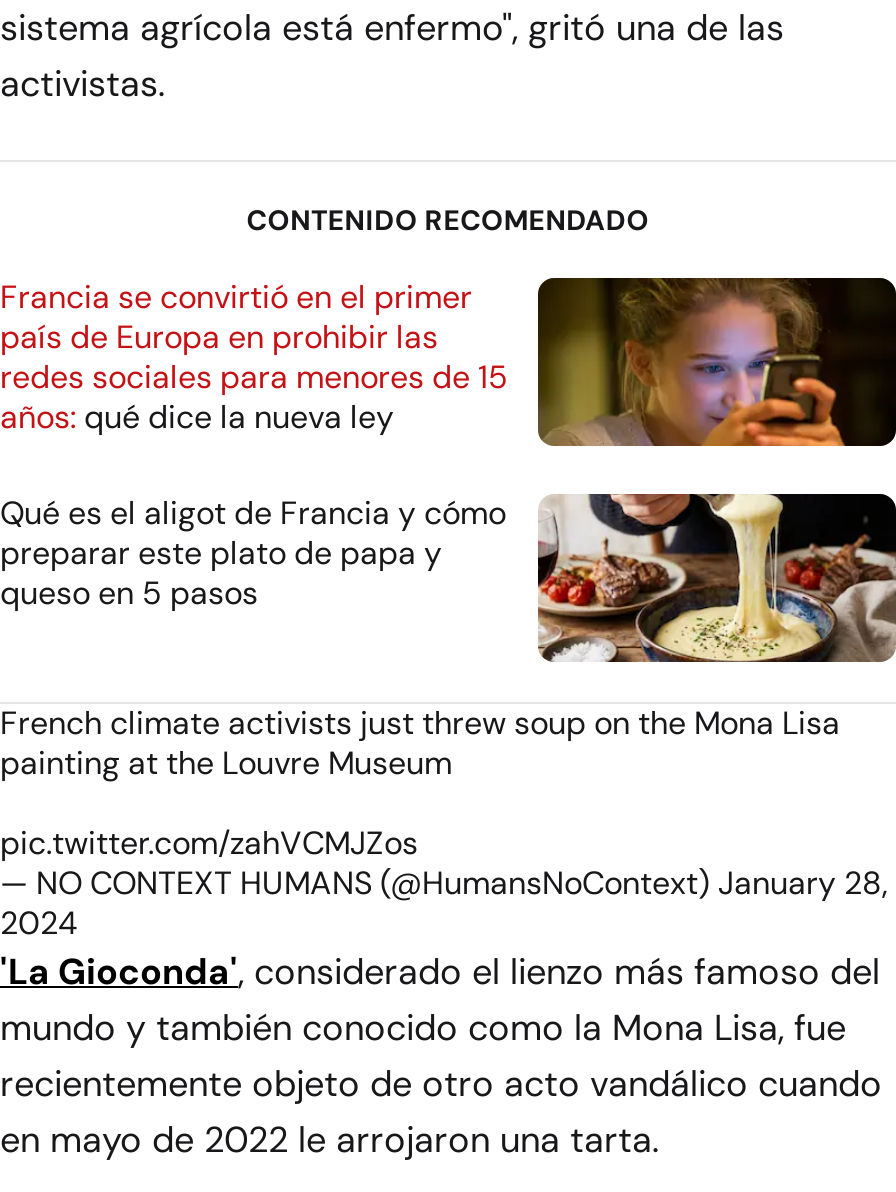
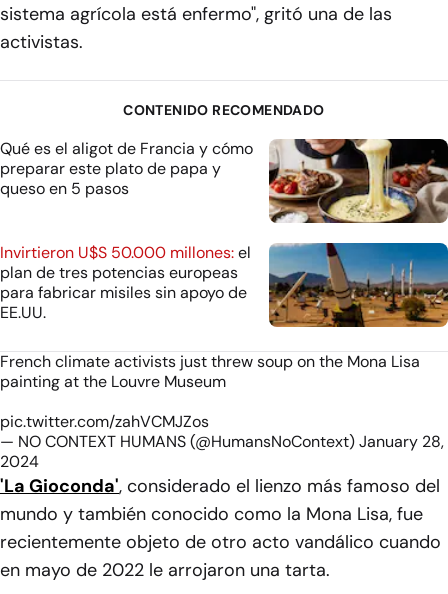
[0,275,890,448] [image] | Francia se convirtió en el primer | país de Europa en prohibir las | redes sociales para menores de 15 | años: qué dice la nueva ley -> none
moved [0,490,896,666] -> [0,137,448,225]: [image] | Qué es el aligot de Francia y cómo | preparar este plato de papa y | queso en 5 pasos
none -> [0,242,445,328] [image] | Invirtieron U$S 50.000 millones: el | plan de tres potencias europeas | para fabricar misiles sin apoyo de | EE.UU.

